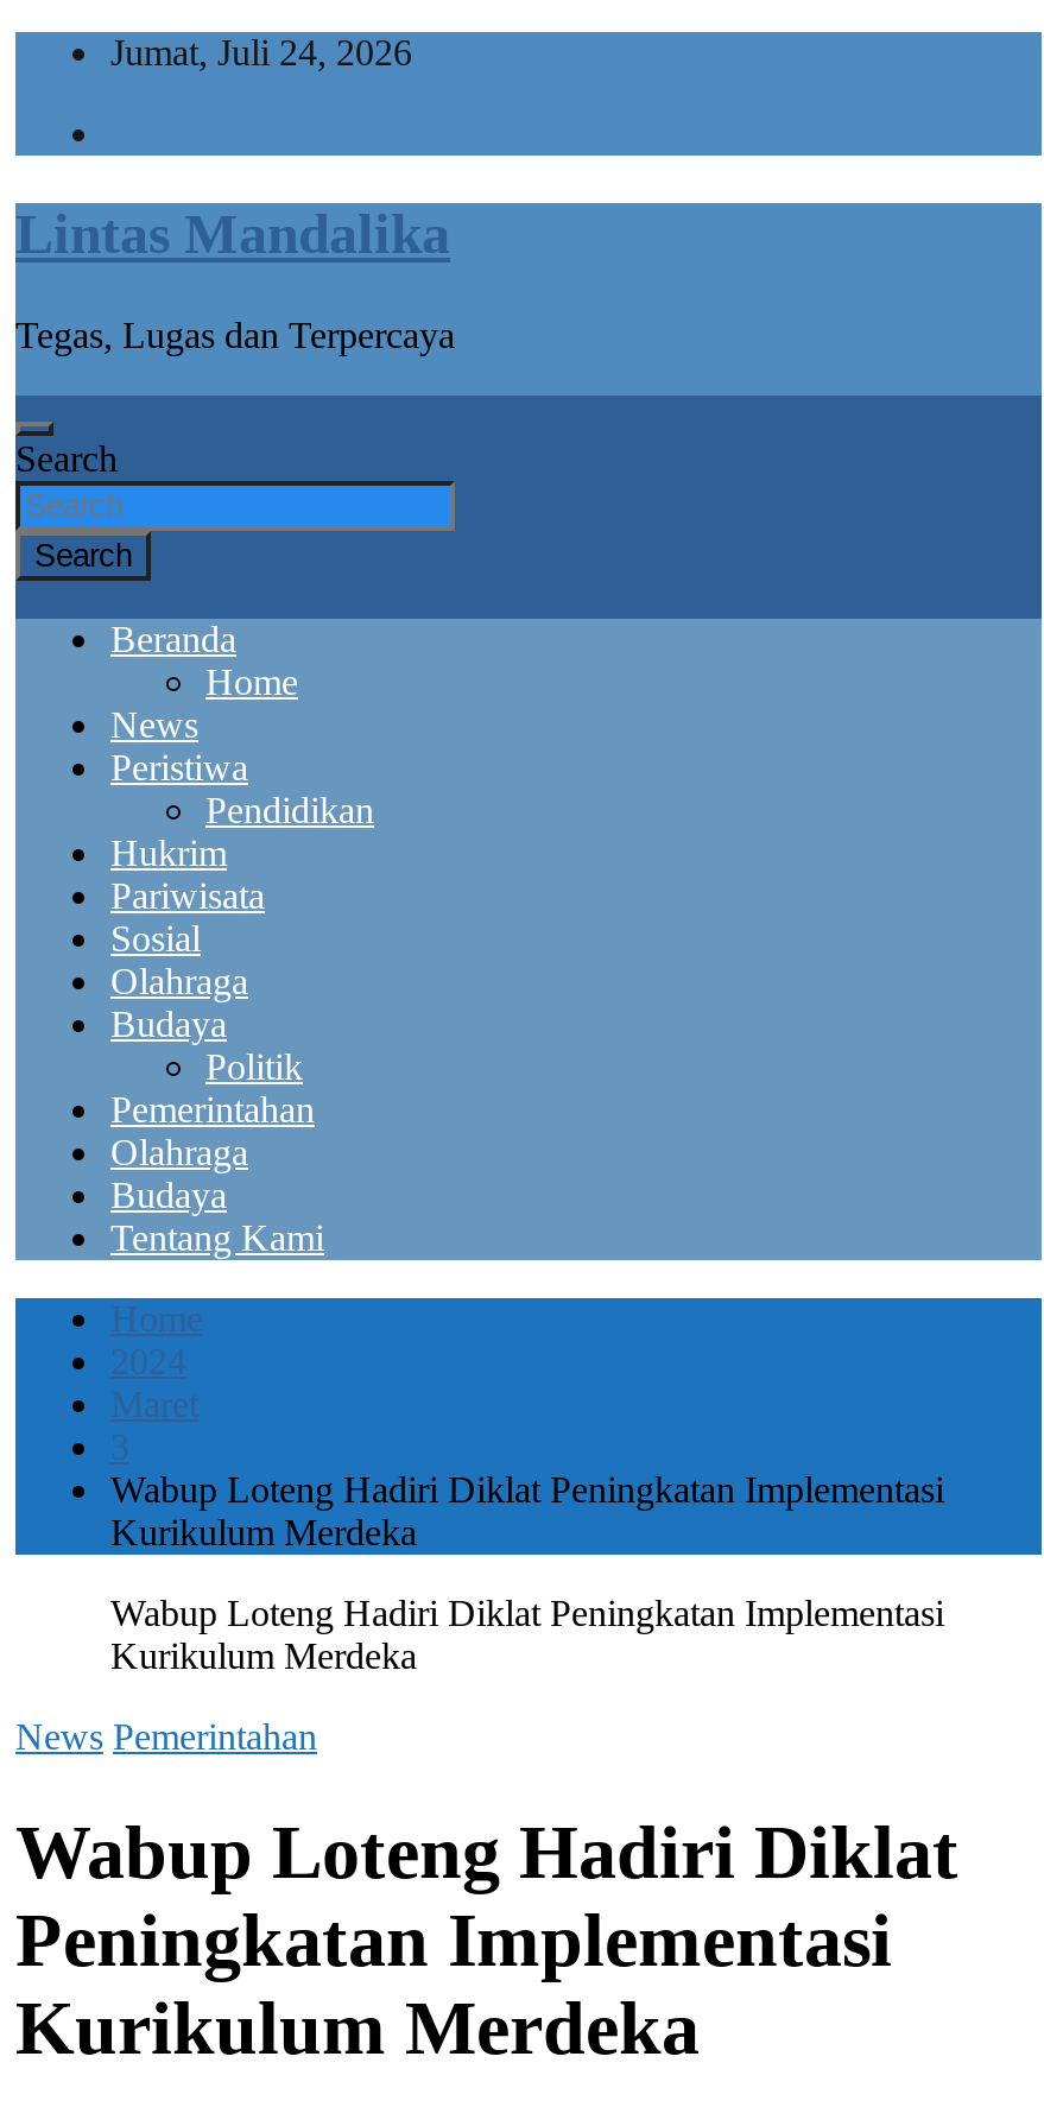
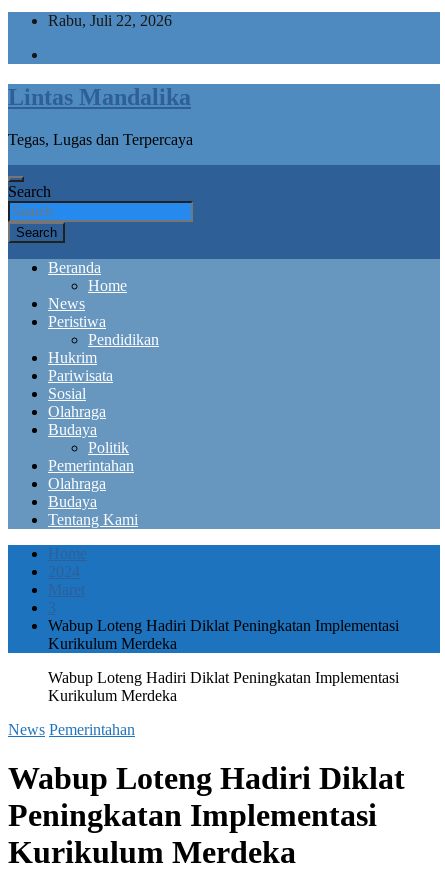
[110,32,412,72] Jumat, Juli 24, 2026 -> [48,12,172,29] Rabu, Juli 22, 2026

